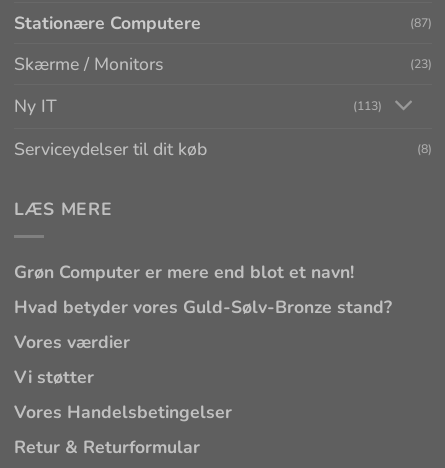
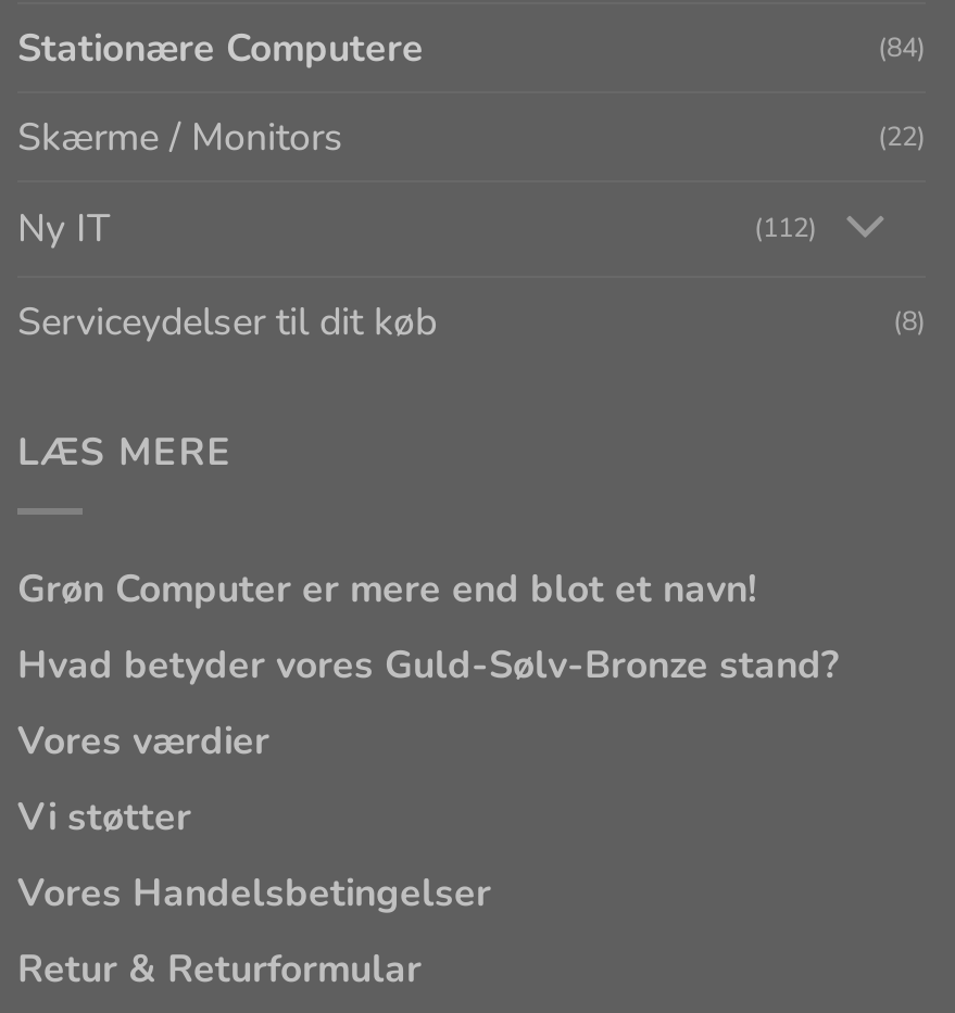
[410,15,432,31] (87) -> [878,31,926,65] (84)
[410,56,432,72] (23) -> [878,120,926,154] (22)
[353,98,382,114] (113) -> [754,212,817,246] (112)

